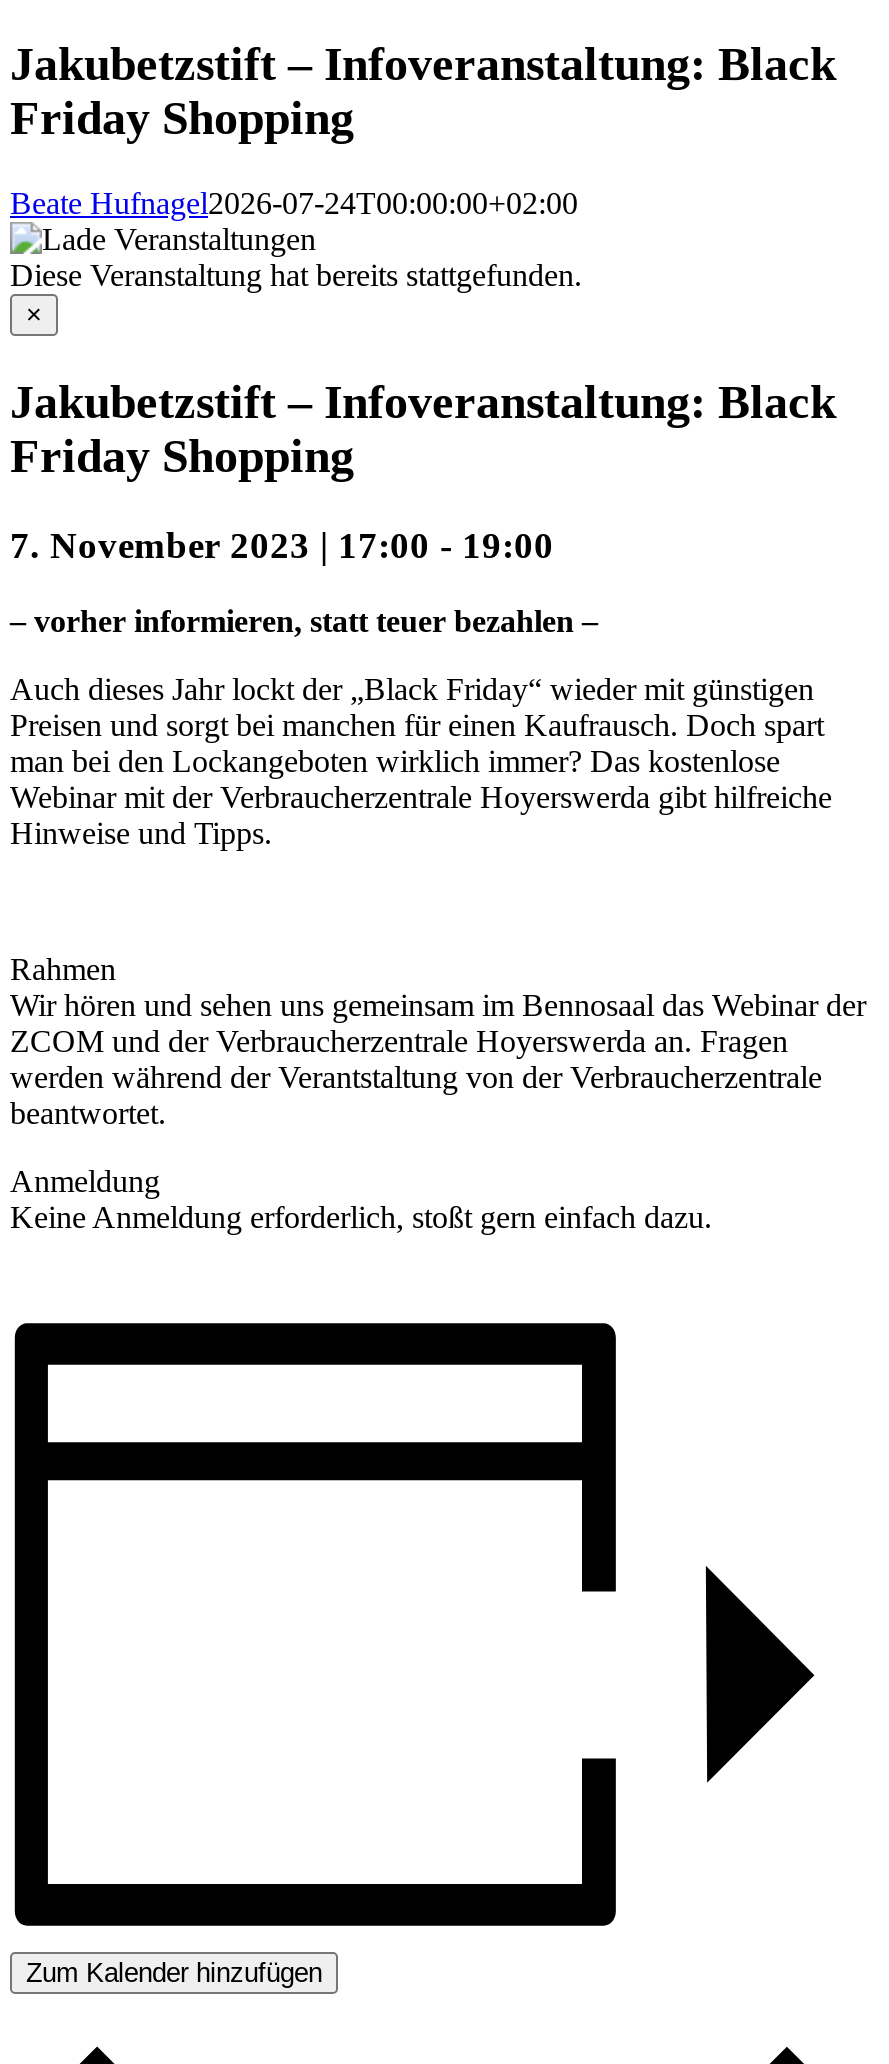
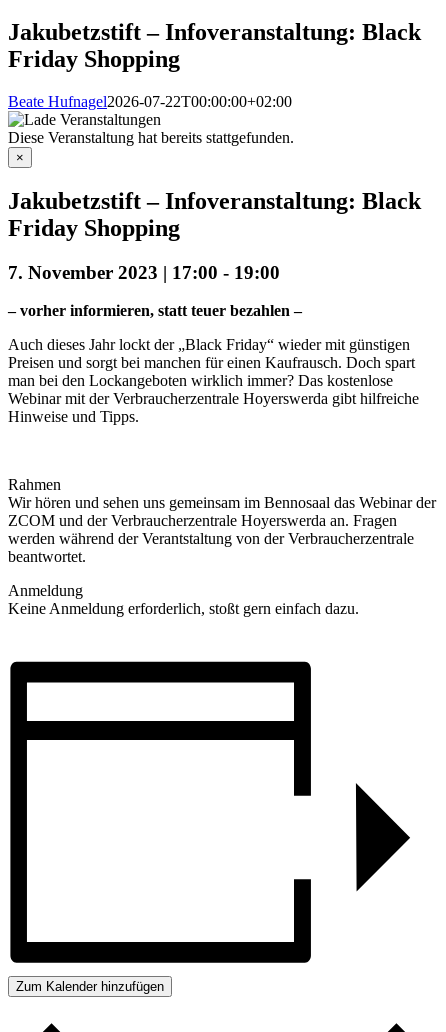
[10,186,578,220] Beate Hufnagel2026-07-24T00:00:00+02:00 -> [8,93,292,110] Beate Hufnagel2026-07-22T00:00:00+02:00

